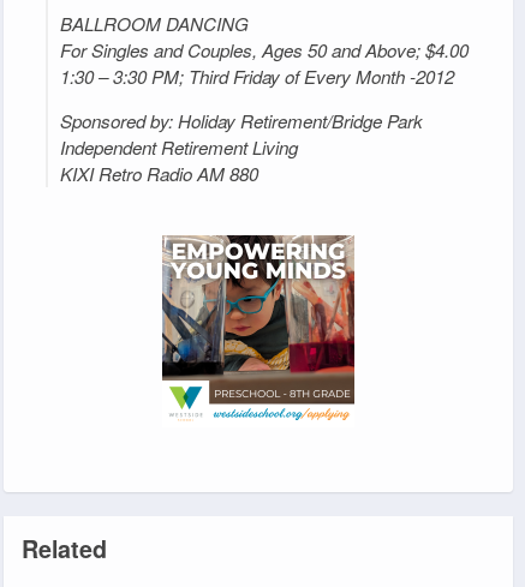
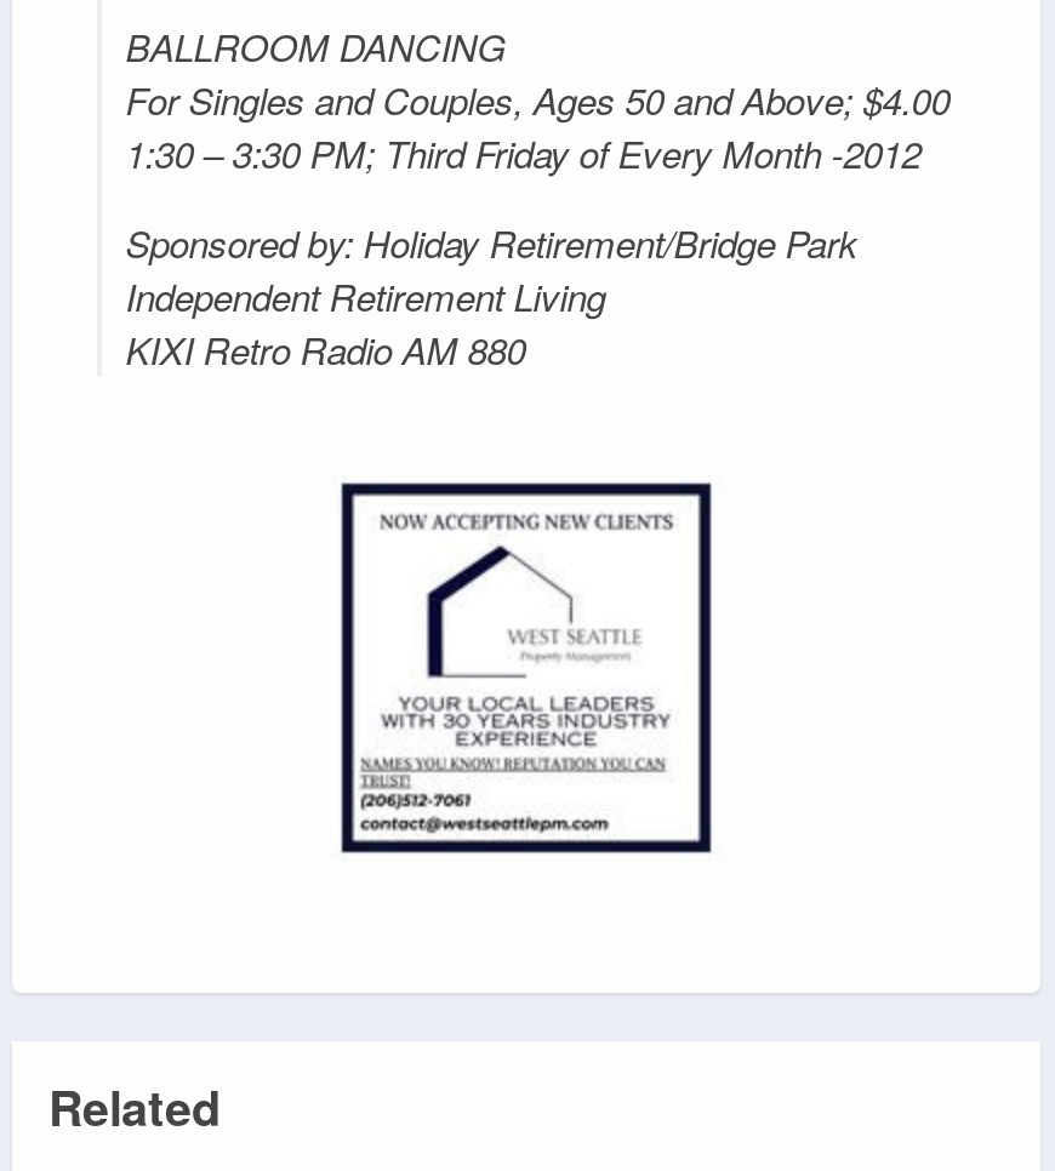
[161,234,356,423] [image] -> [332,474,720,857] [image]

